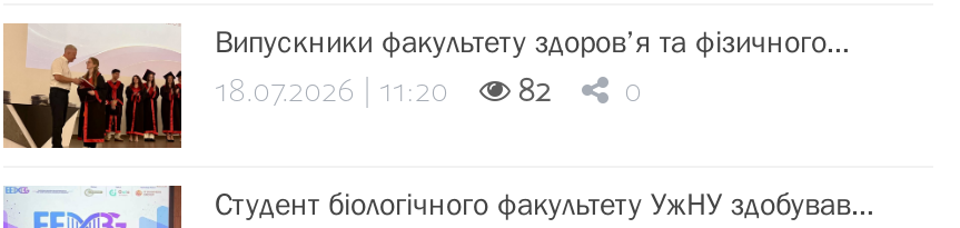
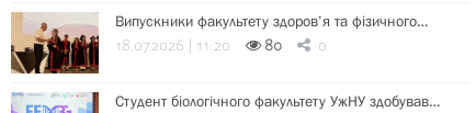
[517,70,551,117] 82 -> [264,35,282,58] 80

